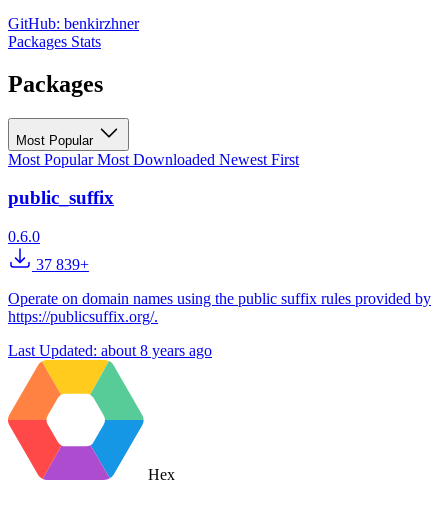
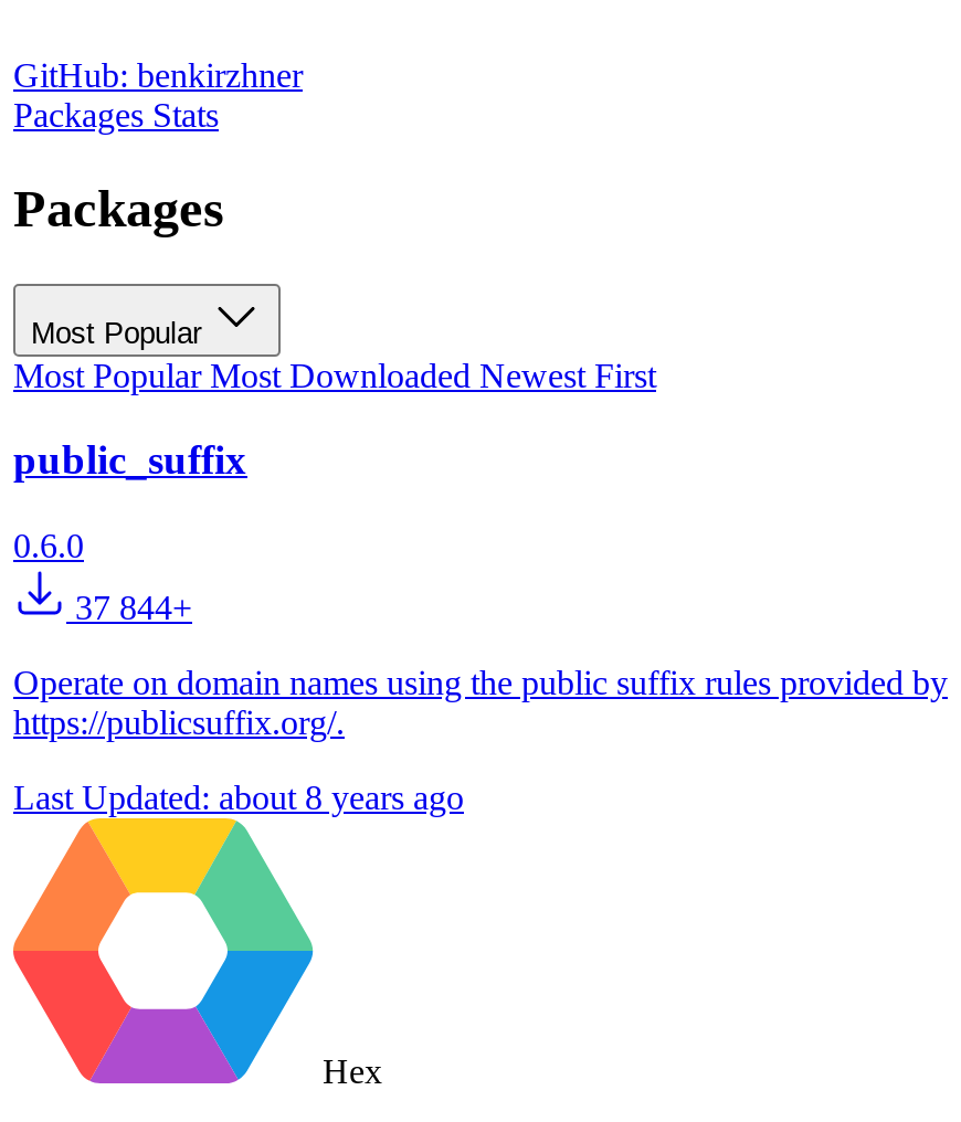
[36,256,89,273] 37 839+ -> [75,589,192,626] 37 844+

